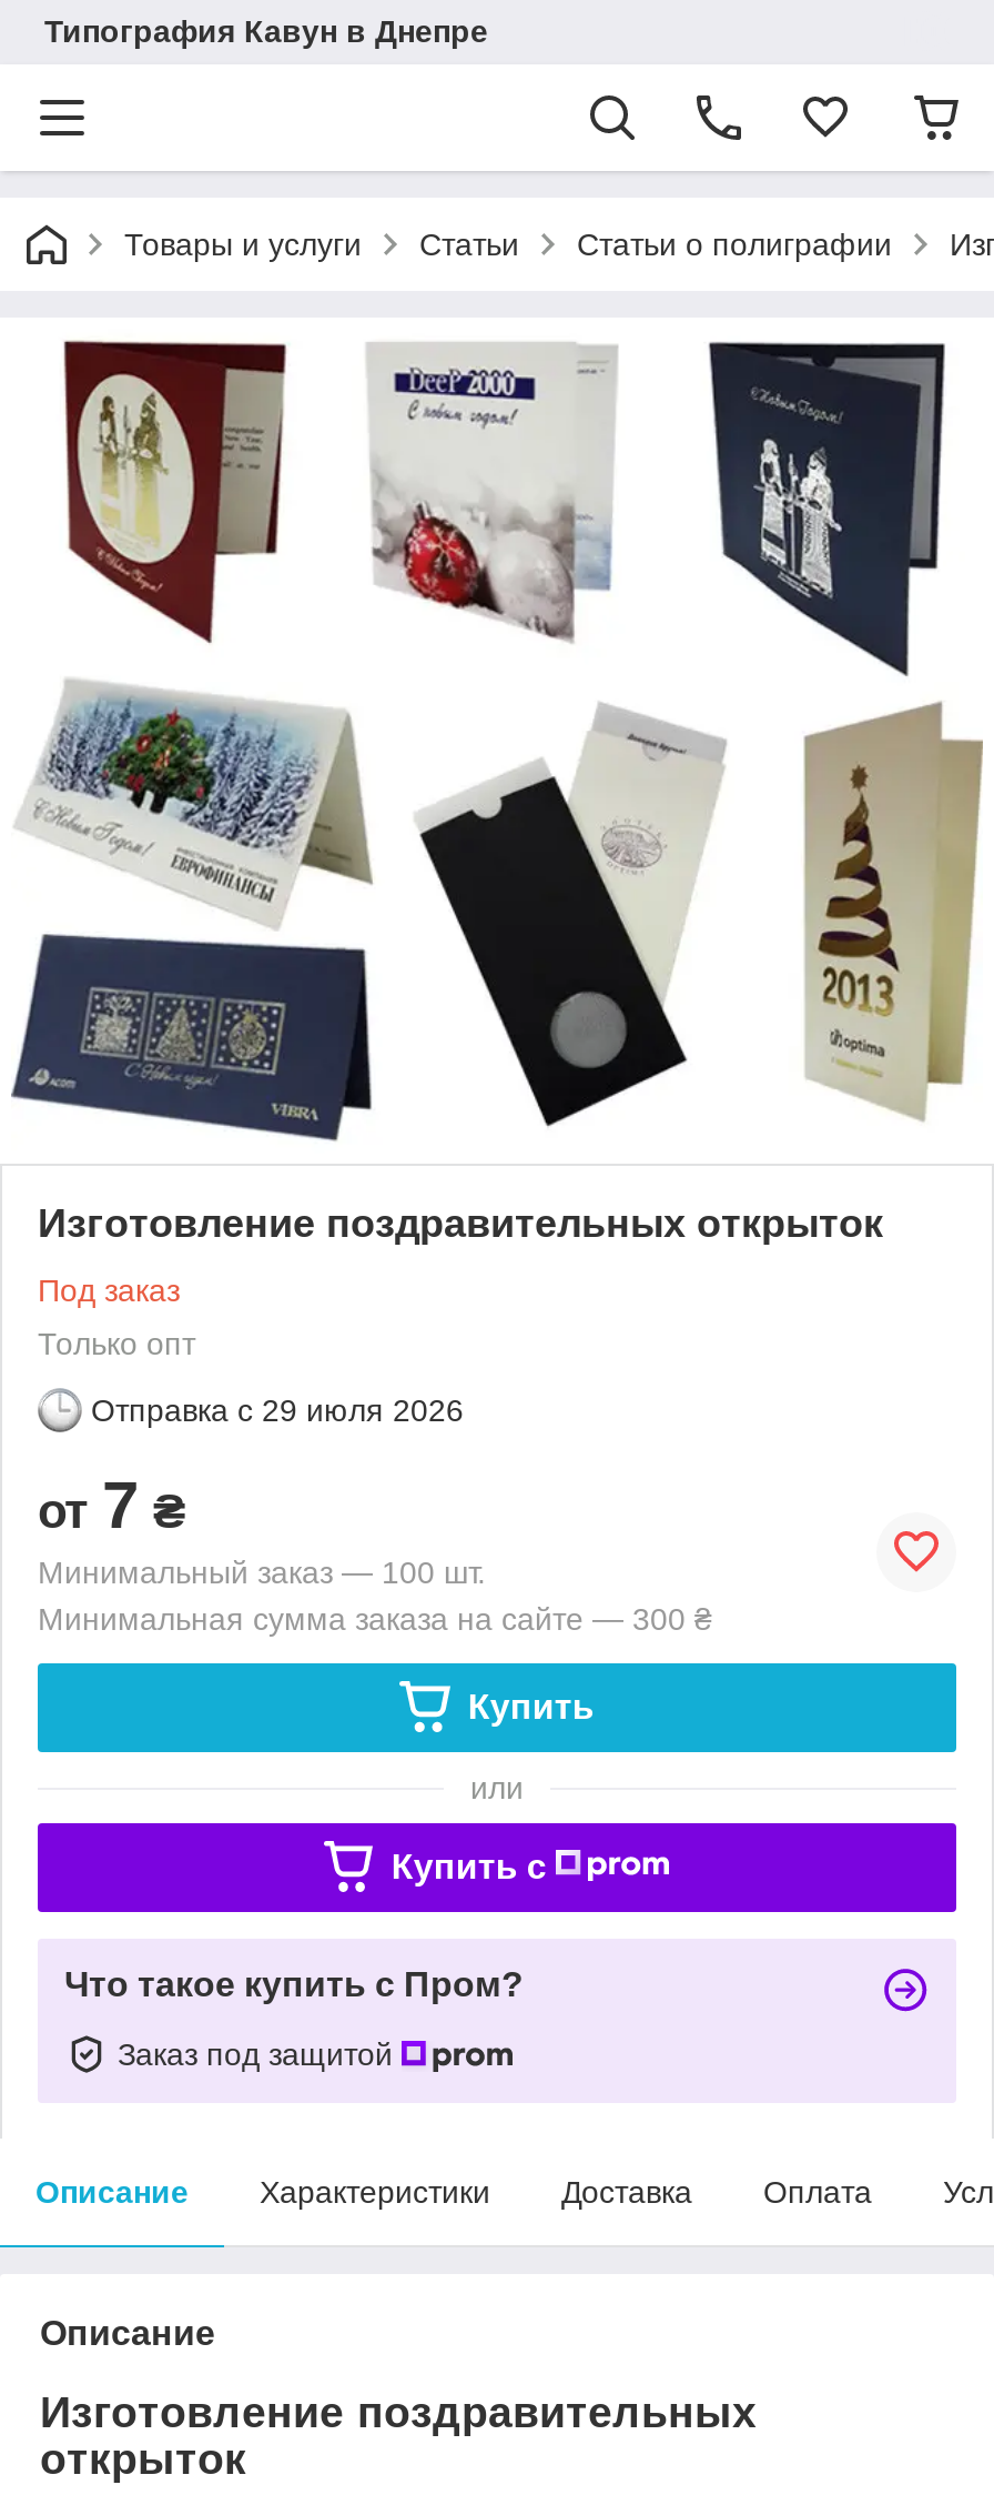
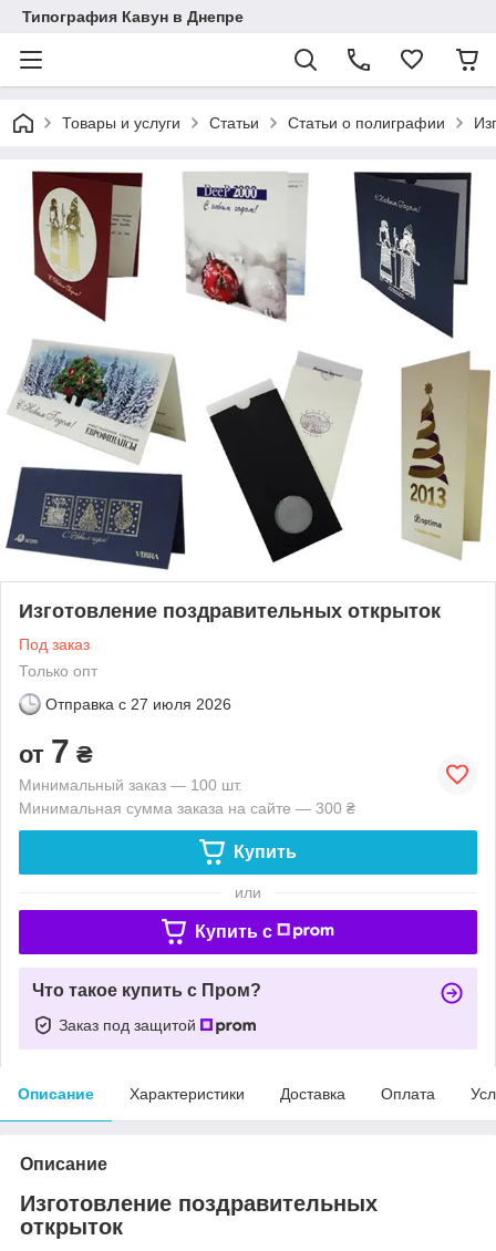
[91,1392,464,1427] Отправка с 29 июля 2026 -> [45,695,231,713] Отправка с 27 июля 2026

